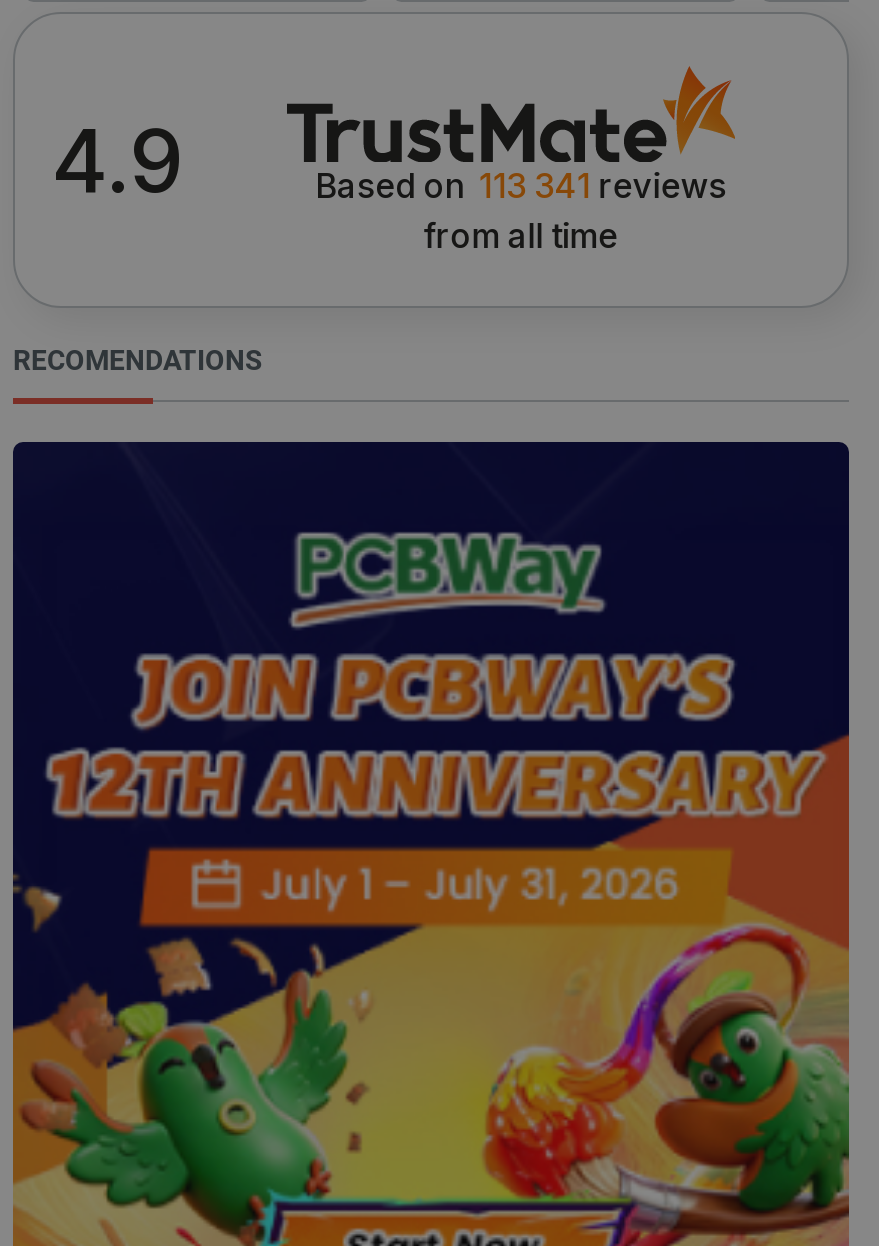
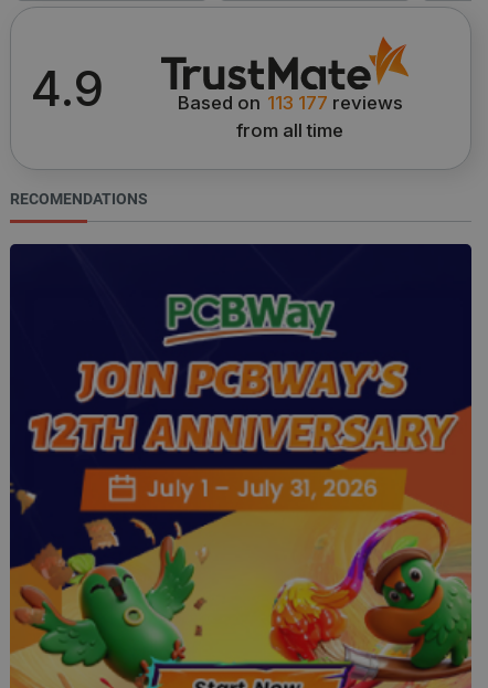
[315,166,726,206] Based on 113 341 reviews -> [177,92,403,114] Based on 113 177 reviews

